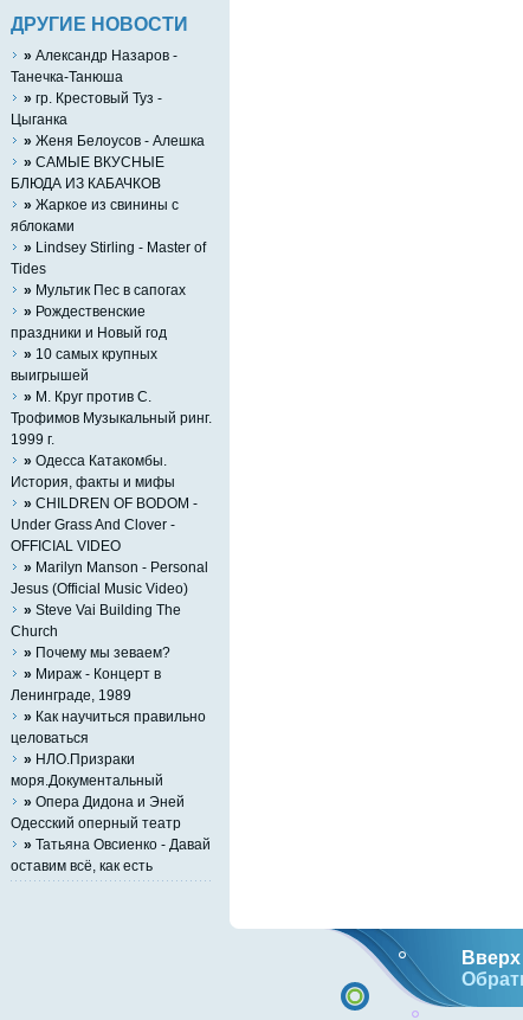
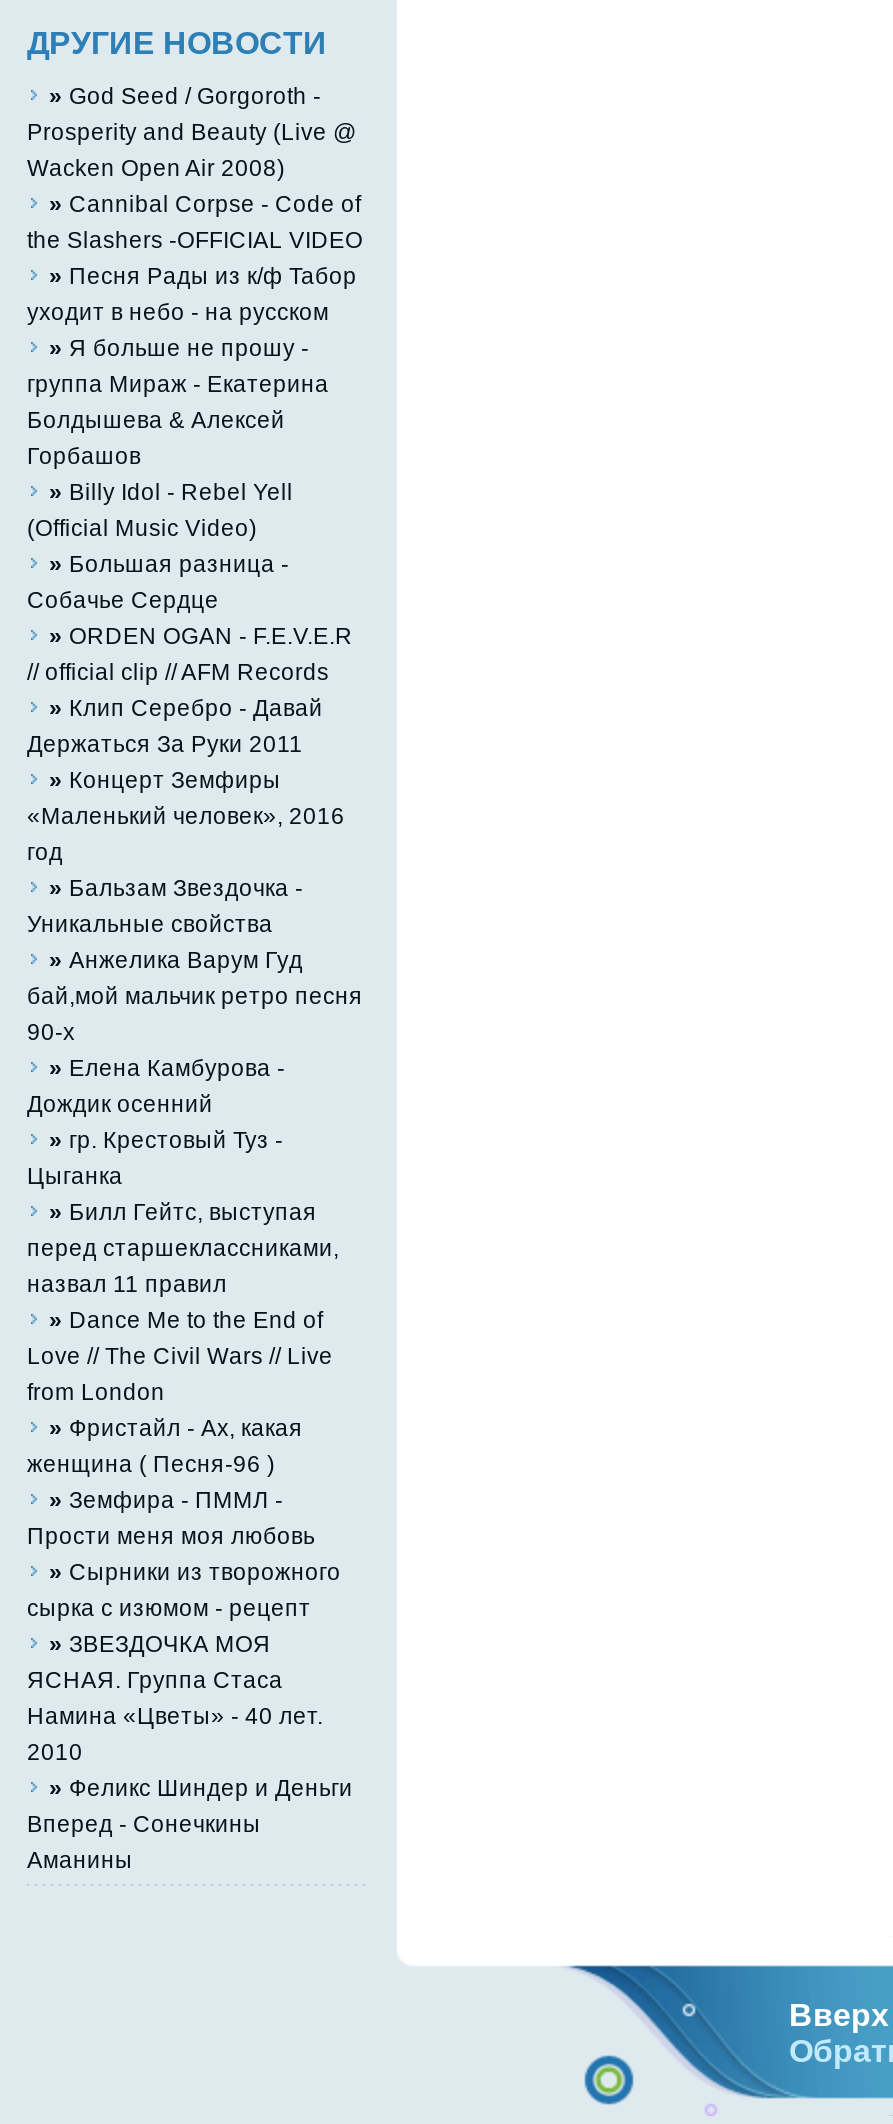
[11,47,177,84] » Александр Назаров - | Танечка-Танюша -> [27,81,363,1115] » God Seed / Gorgoroth - | Prosperity and Beauty (Live @ | Wacken Open Air 2008) | » Cannibal Corpse - Code of | the Slashers -OFFICIAL VIDEO | » Песня Рады из к/ф Табор | уходит в небо - на русском | » Я больше не прошу - | группа Мираж - Екатерина | Болдышева & Алексей | Горбашов | » Billy Idol - Rebel Yell | (Official Music Video) | » Большая разница - | Собачье Сердце | » ORDEN OGAN - F.E.V.E.R | // official clip // AFM Records | » Клип Серебро - Давай | Держаться За Руки 2011 | » Концерт Земфиры | «Маленький человек», 2016 | год | » Бальзам Звездочка - | Уникальные свойства | » Анжелика Варум Гуд | бай,мой мальчик ретро песня | 90-х | » Елена Камбурова - | Дождик осенний
moved [11,90,162,126] -> [27,1125,283,1187]: » гр. Крестовый Туз - | Цыганка
[11,132,212,873] » Женя Белоусов - Алешка | » САМЫЕ ВКУСНЫЕ | БЛЮДА ИЗ КАБАЧКОВ | » Жаркое из свинины с | яблоками | » Lindsey Stirling - Master of | Tides | » Мультик Пес в сапогах | » Рождественские | праздники и Новый год | » 10 самых крупных | выигрышей | » М. Круг против С. | Трофимов Музыкальный ринг. | 1999 г. | » Одесса Катакомбы. | История, факты и мифы | » CHILDREN OF BODOM - | Under Grass And Clover - | OFFICIAL VIDEO | » Marilyn Manson - Personal | Jesus (Official Music Video) | » Steve Vai Building The | Church | » Почему мы зеваем? | » Мираж - Концерт в | Ленинграде, 1989 | » Как научиться правильно | целоваться | » НЛО.Призраки | моря.Документальный | » Опера Дидона и Эней | Одесский оперный театр | » Татьяна Овсиенко - Давай | оставим всё, как есть -> [27,1197,353,1871] » Билл Гейтс, выступая | перед старшеклассниками, | назвал 11 правил | » Dance Me to the End of | Love // The Civil Wars // Live | from London | » Фристайл - Ах, какая | женщина ( Песня-96 ) | » Земфира - ПММЛ - | Прости меня моя любовь | » Сырники из творожного | сырка с изюмом - рецепт | » ЗВЕЗДОЧКА МОЯ | ЯСНАЯ. Группа Стаса | Намина «Цветы» - 40 лет. | 2010 | » Феликс Шиндер и Деньги | Вперед - Сонечкины | Аманины

